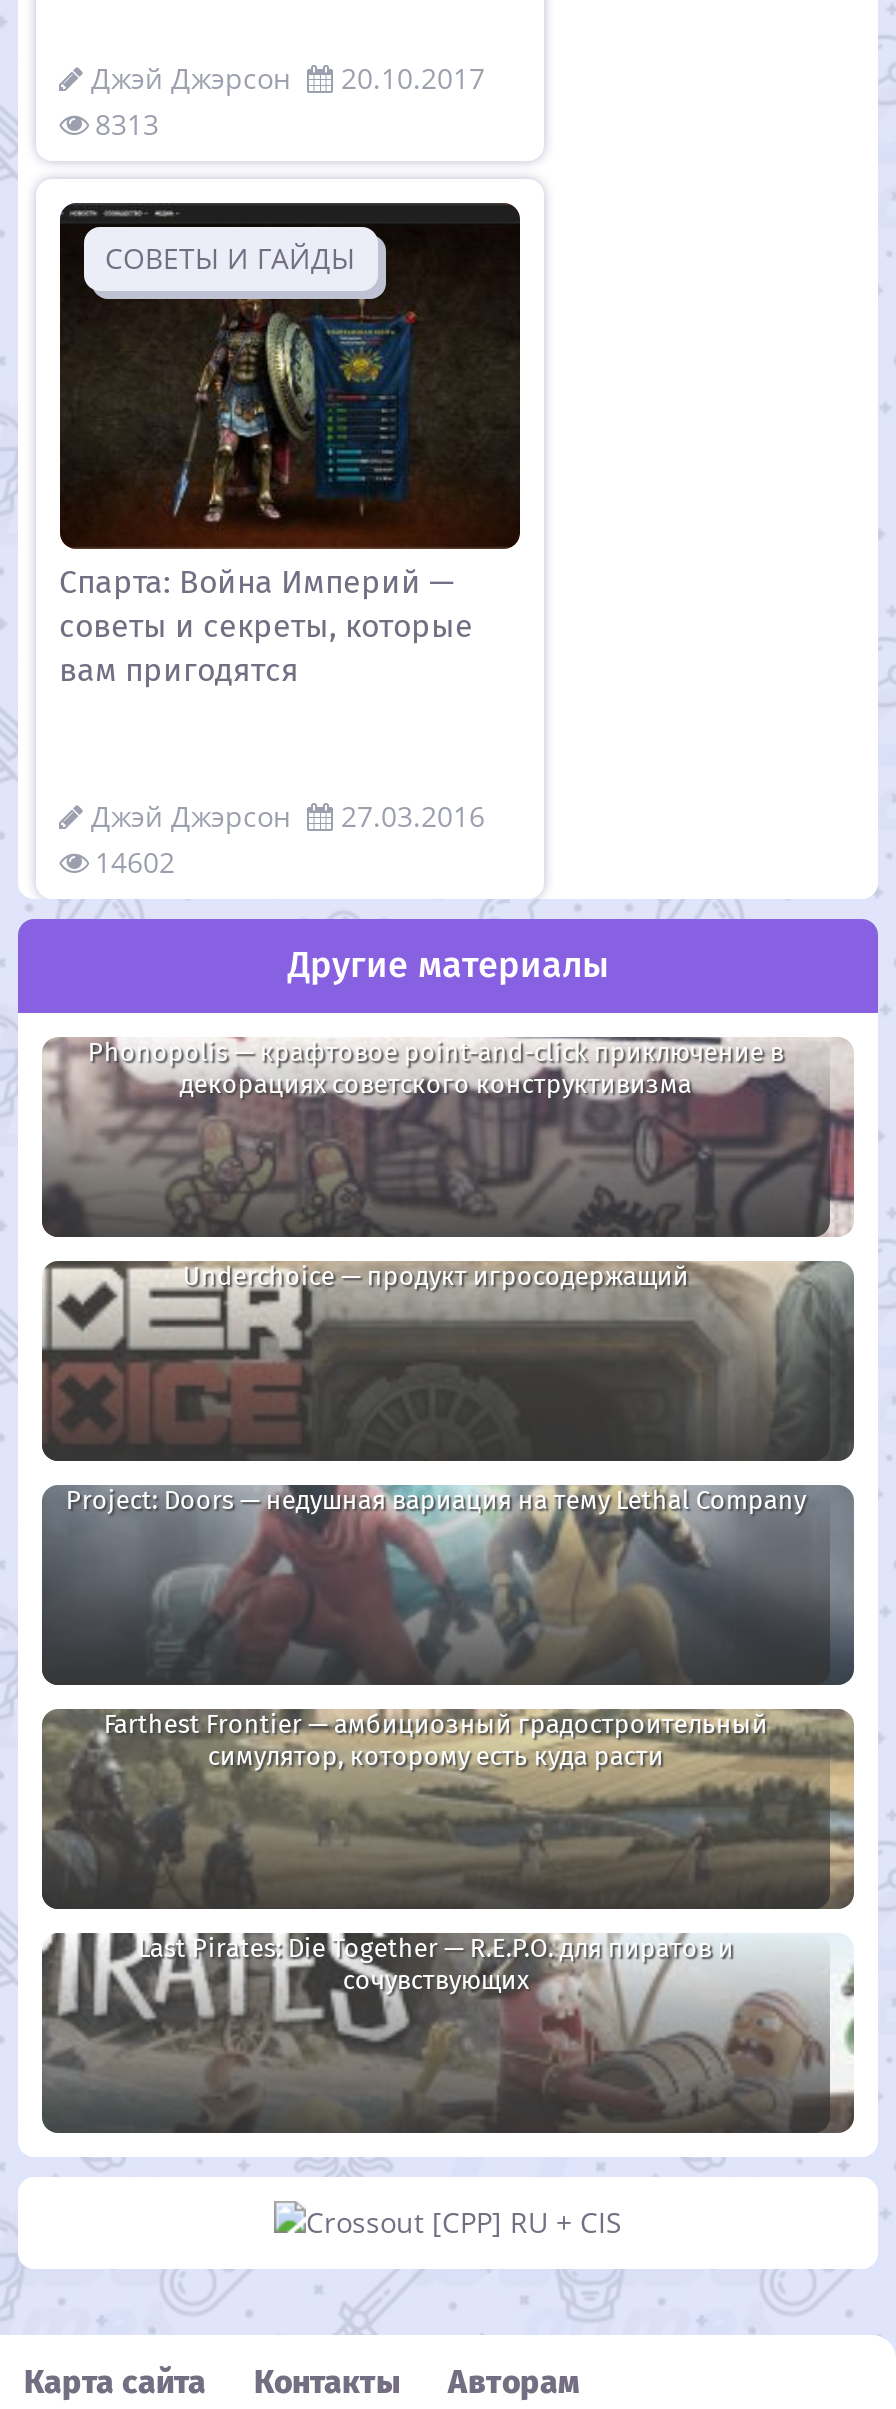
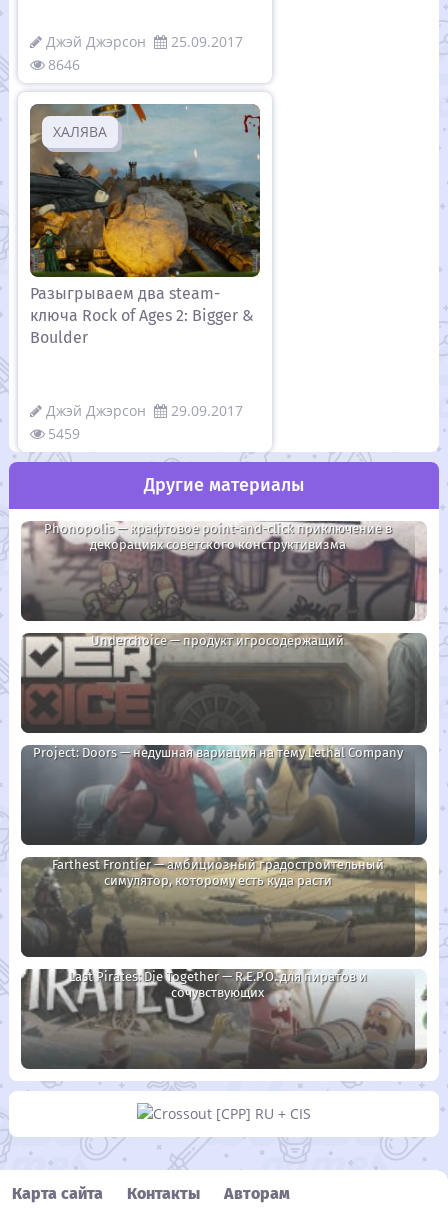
[95,59,485,143] 20.10.2017 | 8313 -> [47,32,242,74] 25.09.2017 | 8646
[58,201,522,547] [image] | CОВЕТЫ И ГАЙДЫ -> [29,103,261,276] [image] | ХАЛЯВА
[59,562,473,688] Спарта: Война Империй — | советы и секреты, которые | вам пригодятся -> [29,284,253,347] Разыгрываем два steam- | ключа Rock of Ages 2: Bigger & | Boulder
[91,796,485,834] Джэй Джэрсон 27.03.2016 -> [45,401,242,420] Джэй Джэрсон 29.09.2017
[95,842,175,880] 14602 -> [47,424,79,443] 5459

